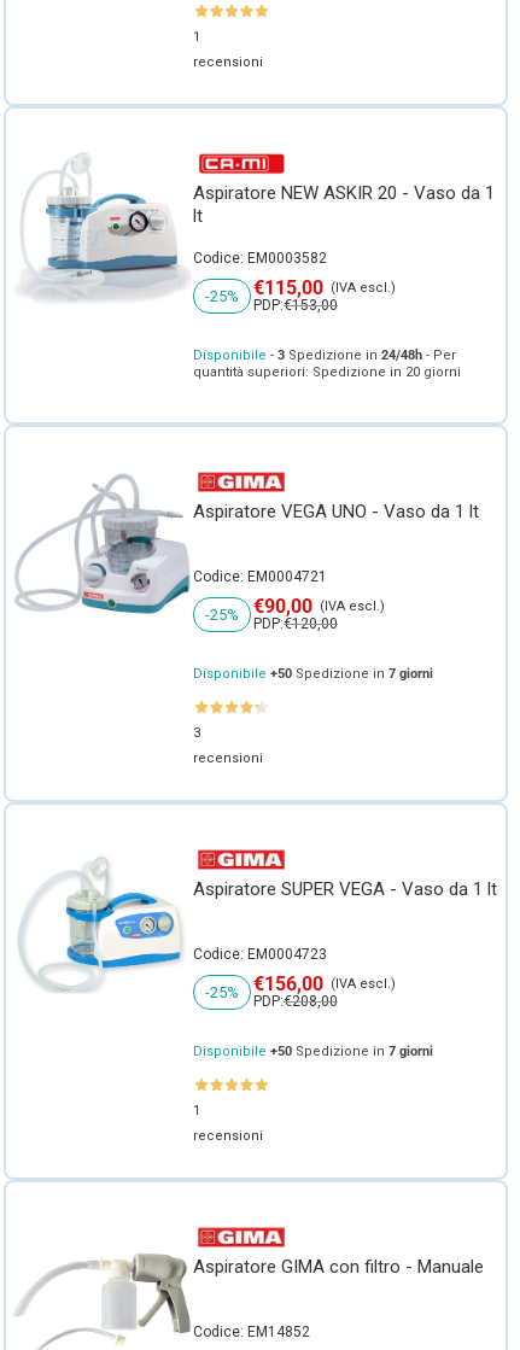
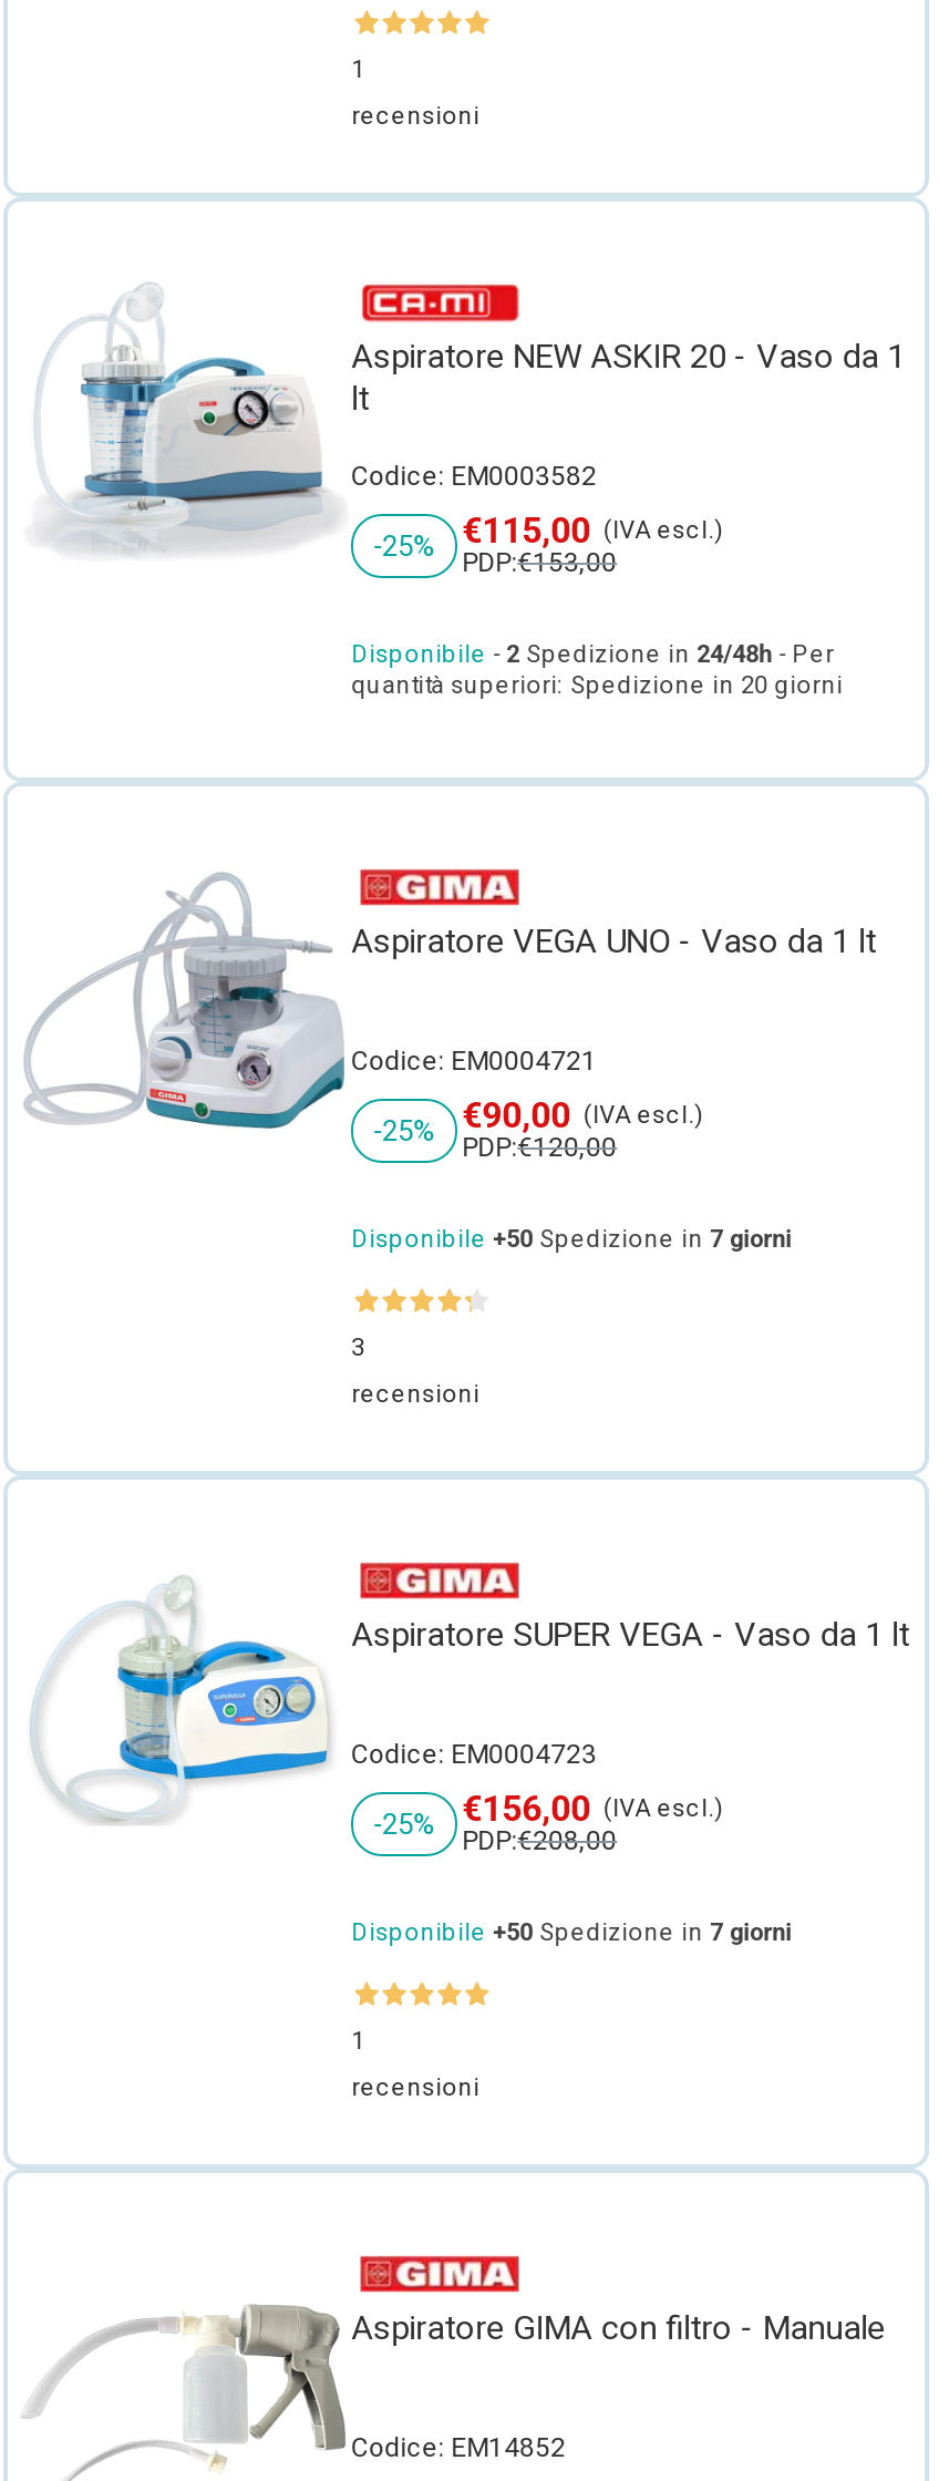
[193,347,456,363] Disponibile - 3 Spedizione in 24/48h - Per -> [351,639,834,668] Disponibile - 2 Spedizione in 24/48h - Per

